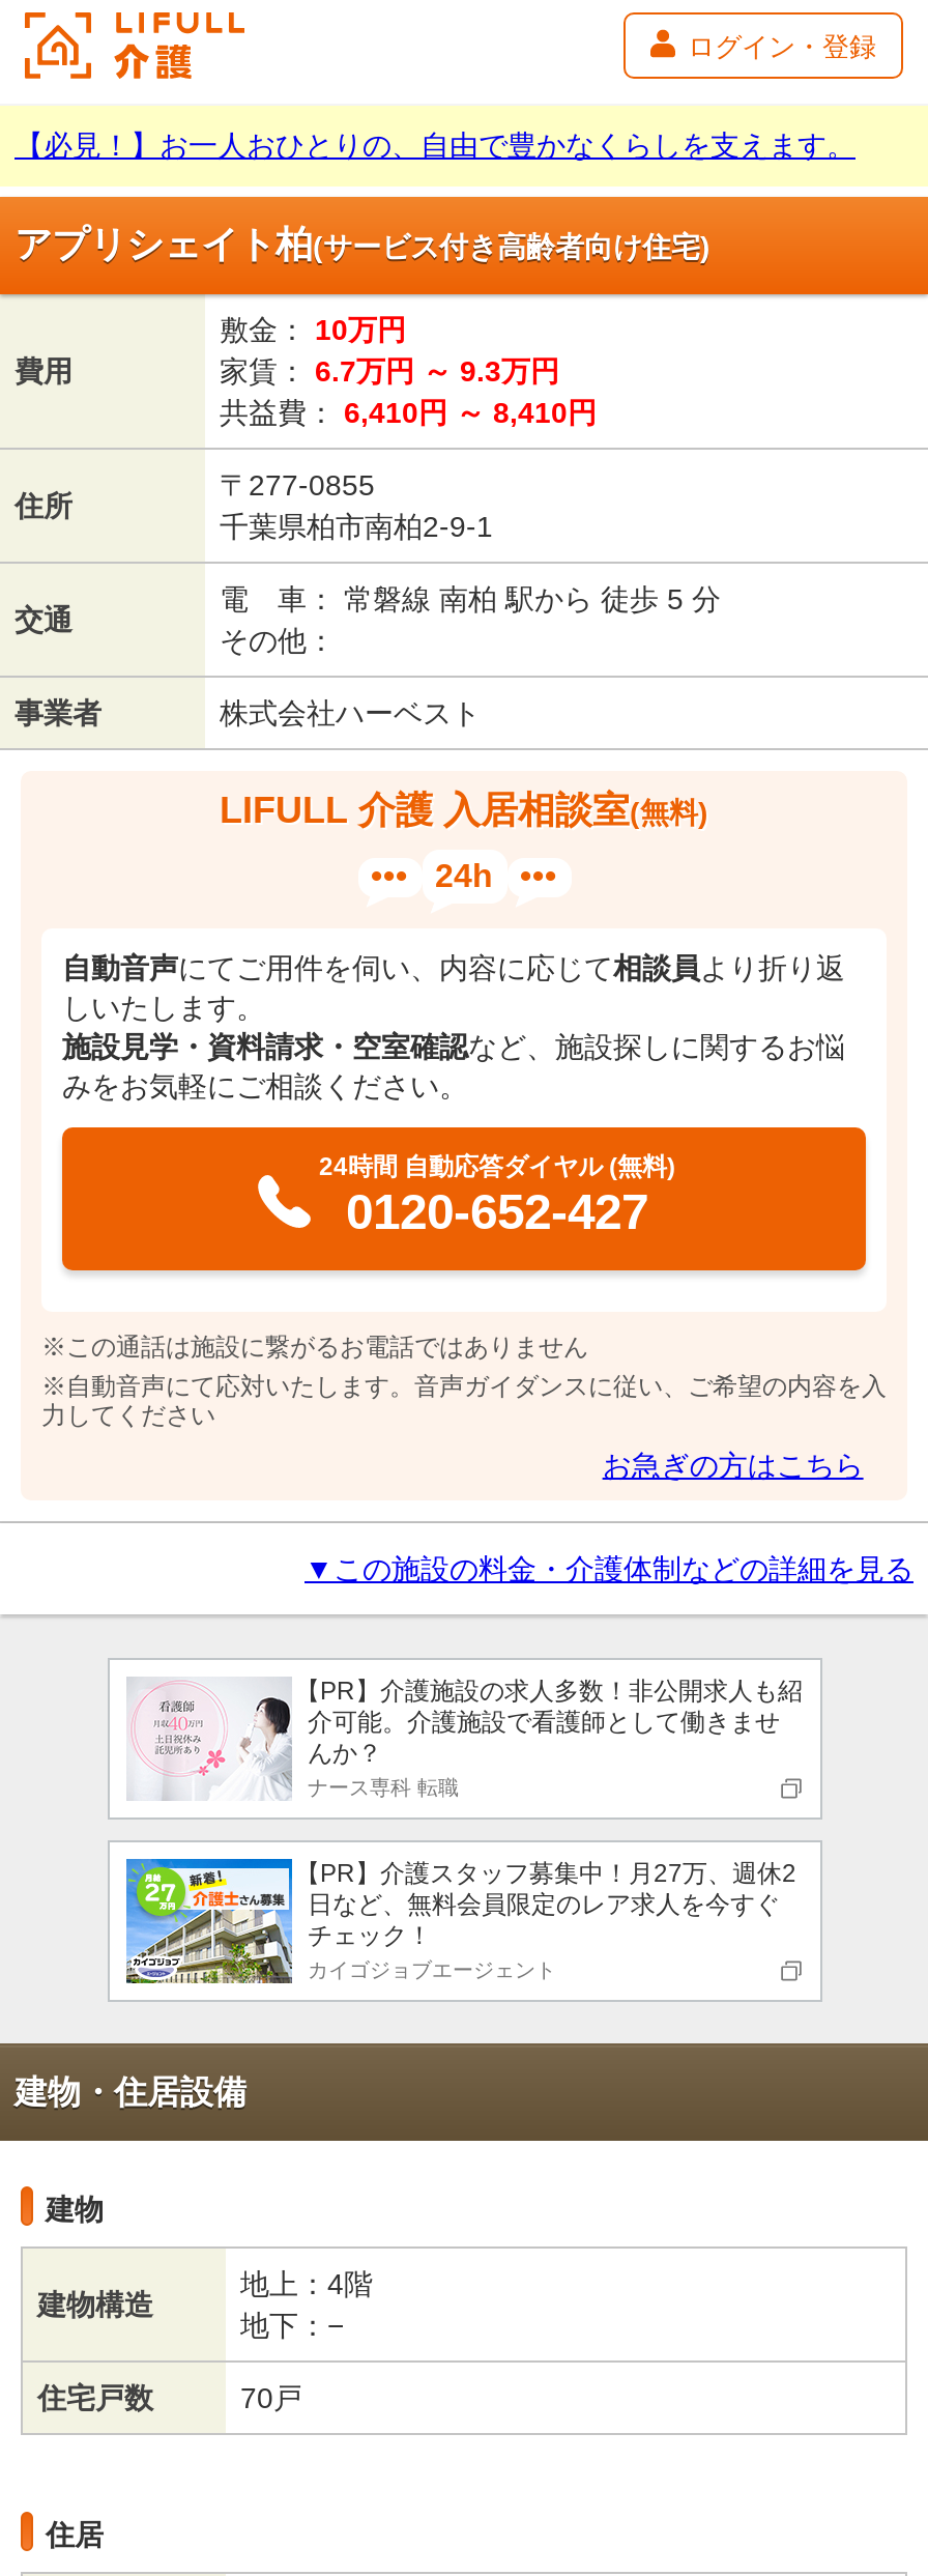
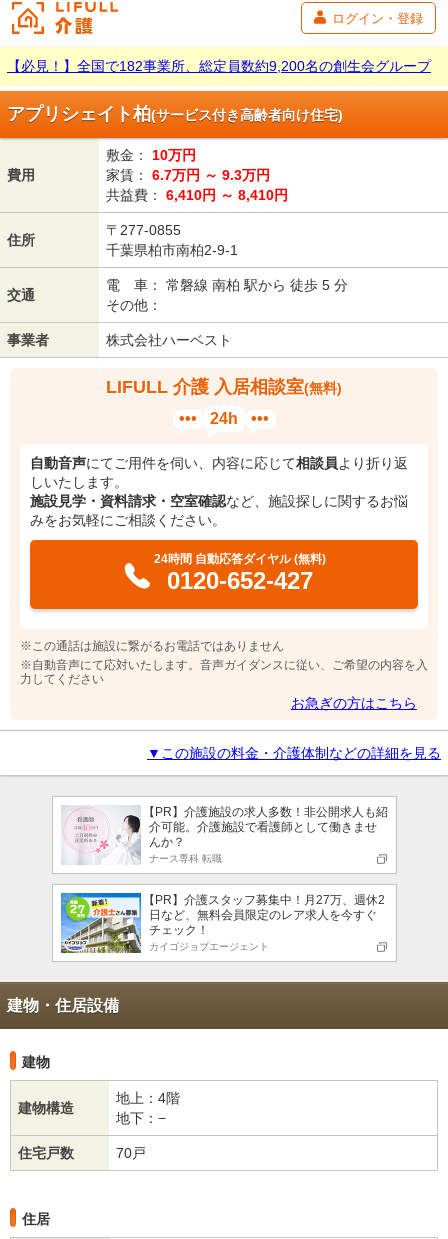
[15,128,856,162] 【必見！】お一人おひとりの、自由で豊かなくらしを支えます。 -> [7,58,431,74] 【必見！】全国で182事業所、総定員数約9,200名の創生会グループ

